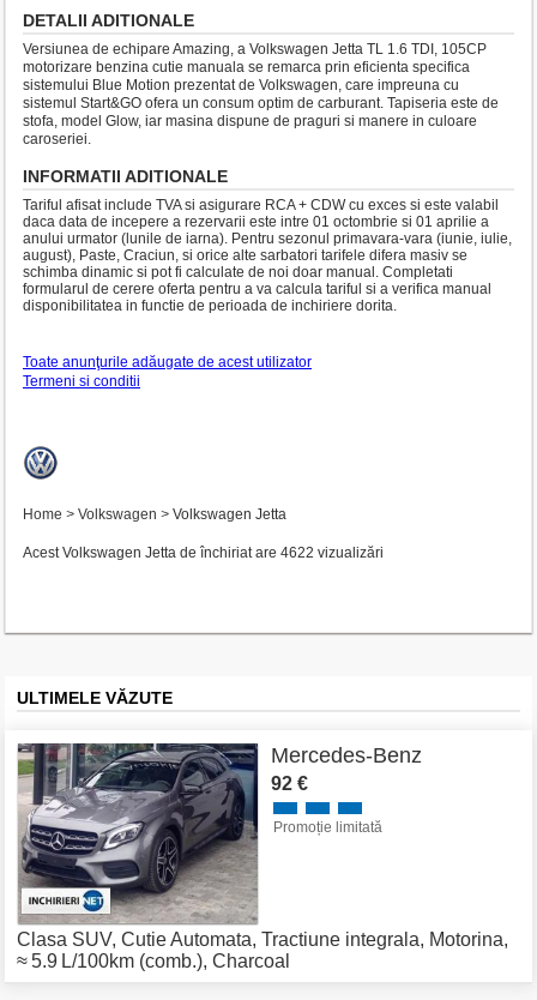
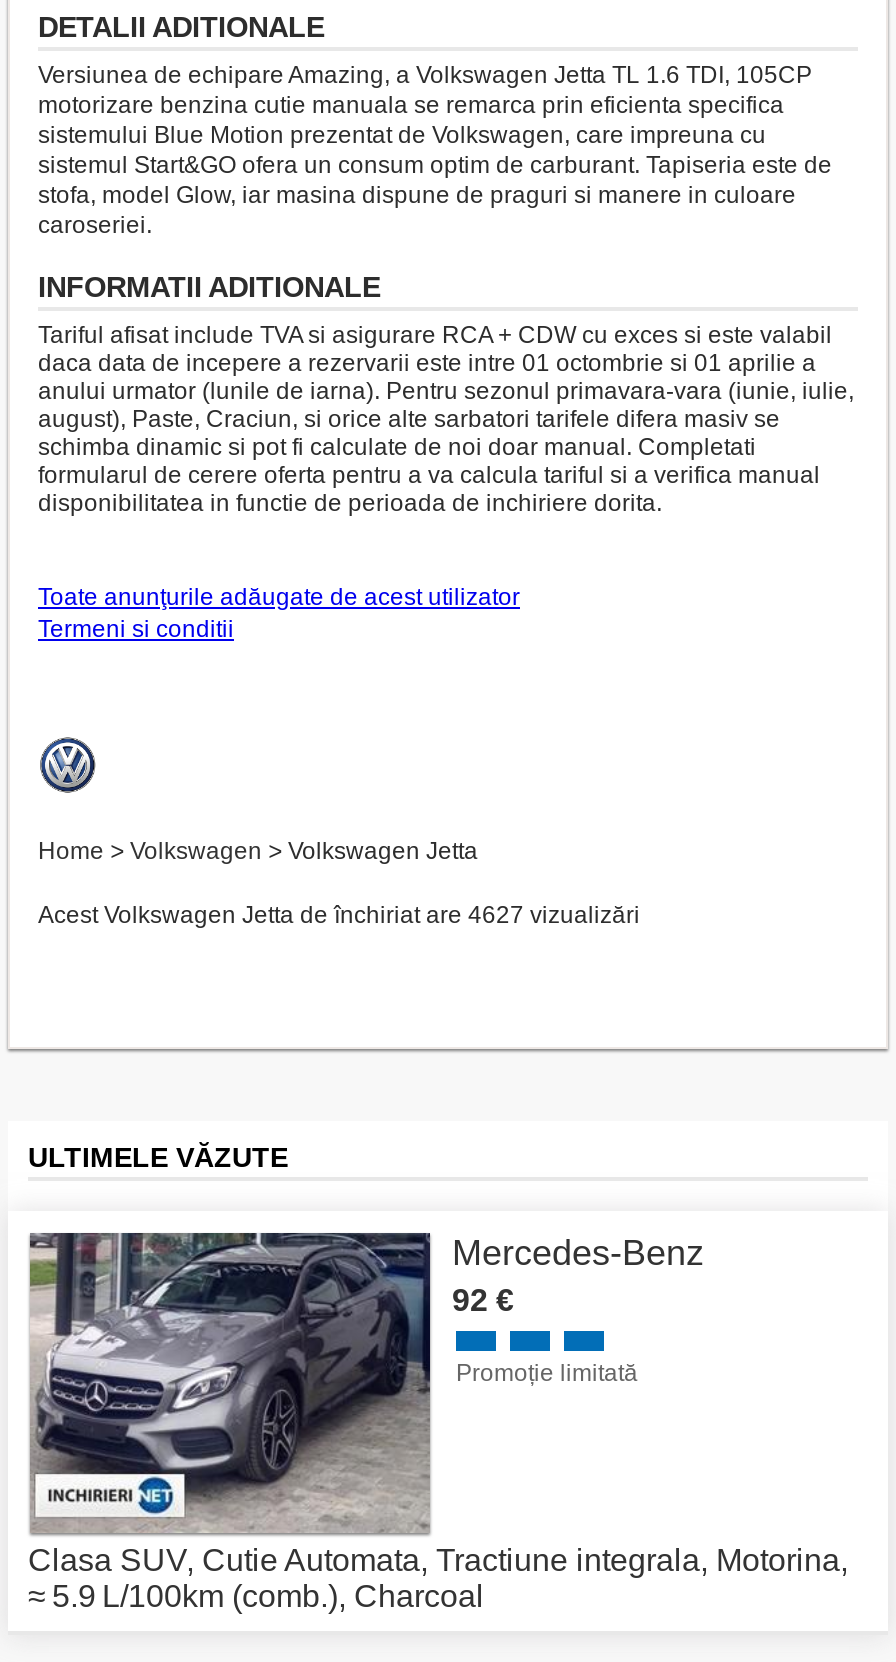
[23,544,384,561] Acest Volkswagen Jetta de închiriat are 4622 vizualizări -> [38,901,640,929] Acest Volkswagen Jetta de închiriat are 4627 vizualizări

